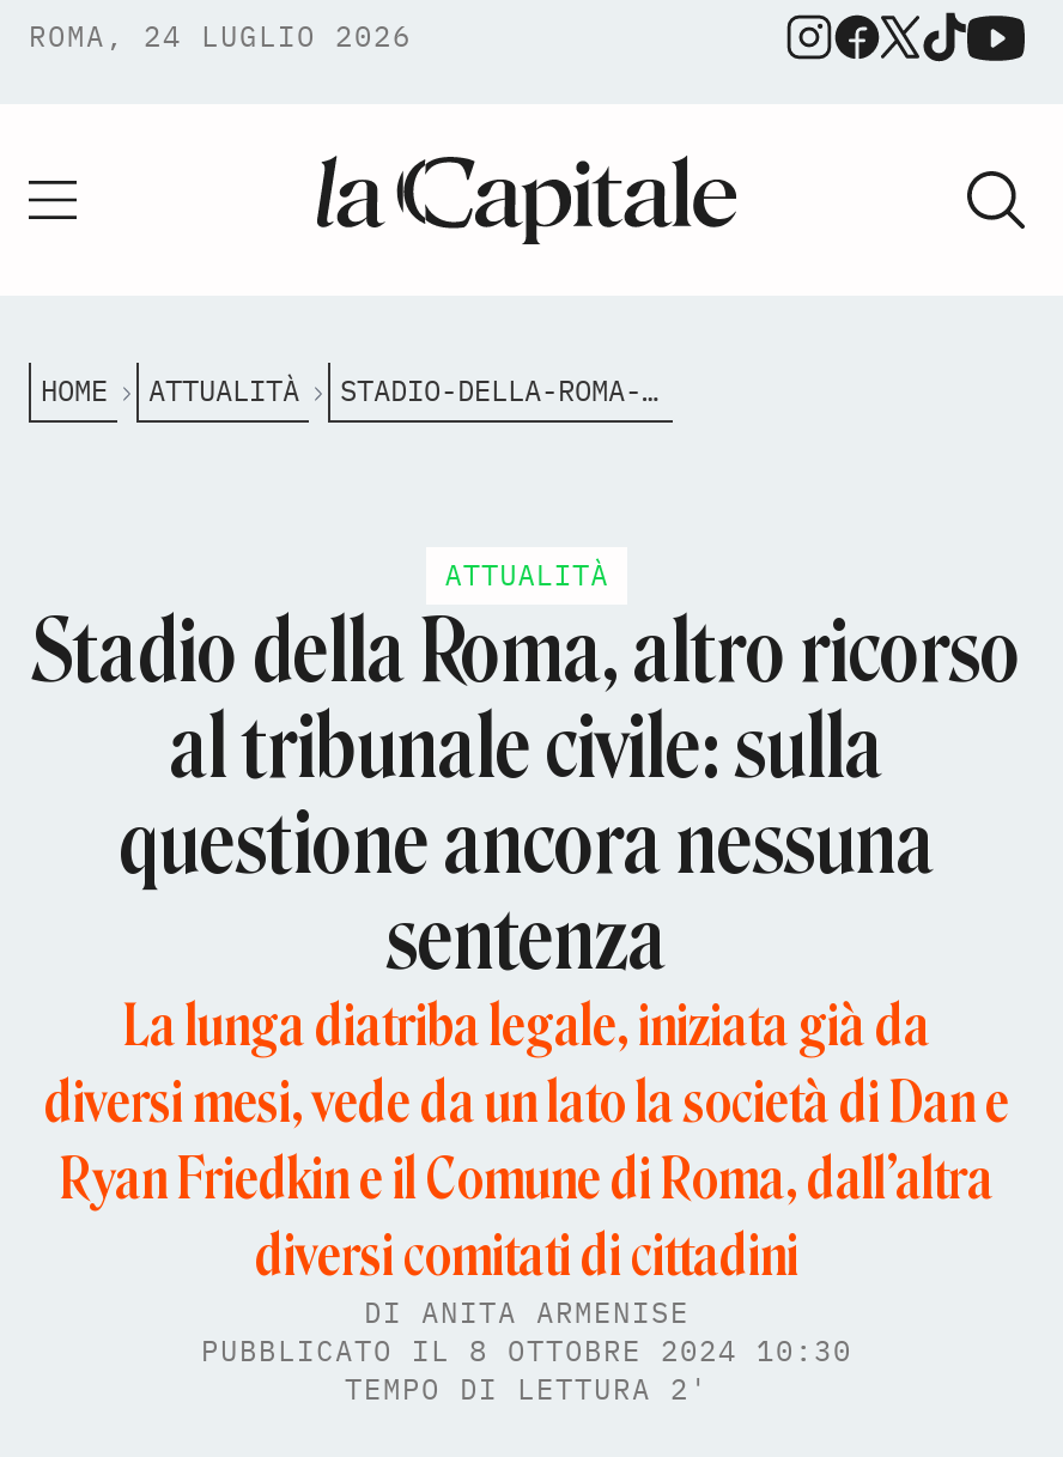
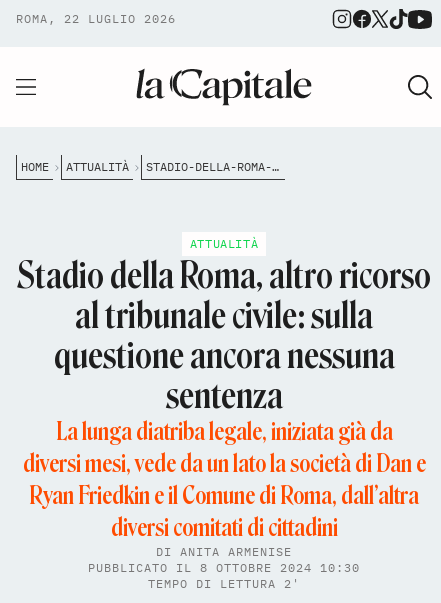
[29,18,412,54] ROMA, 24 LUGLIO 2026 -> [16,11,176,26] ROMA, 22 LUGLIO 2026

